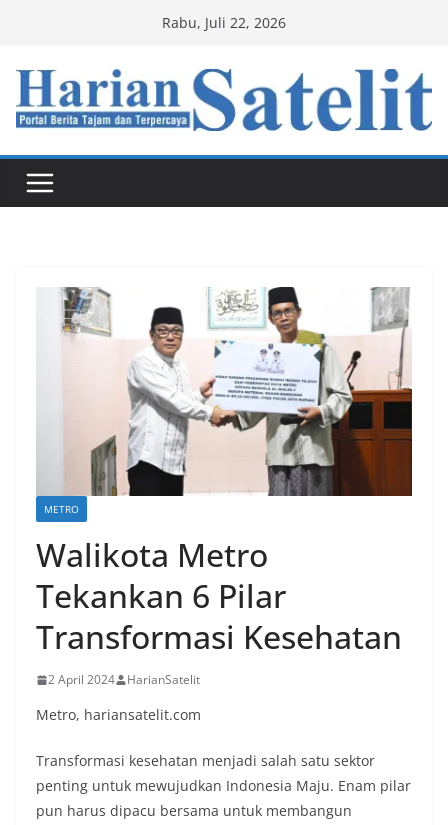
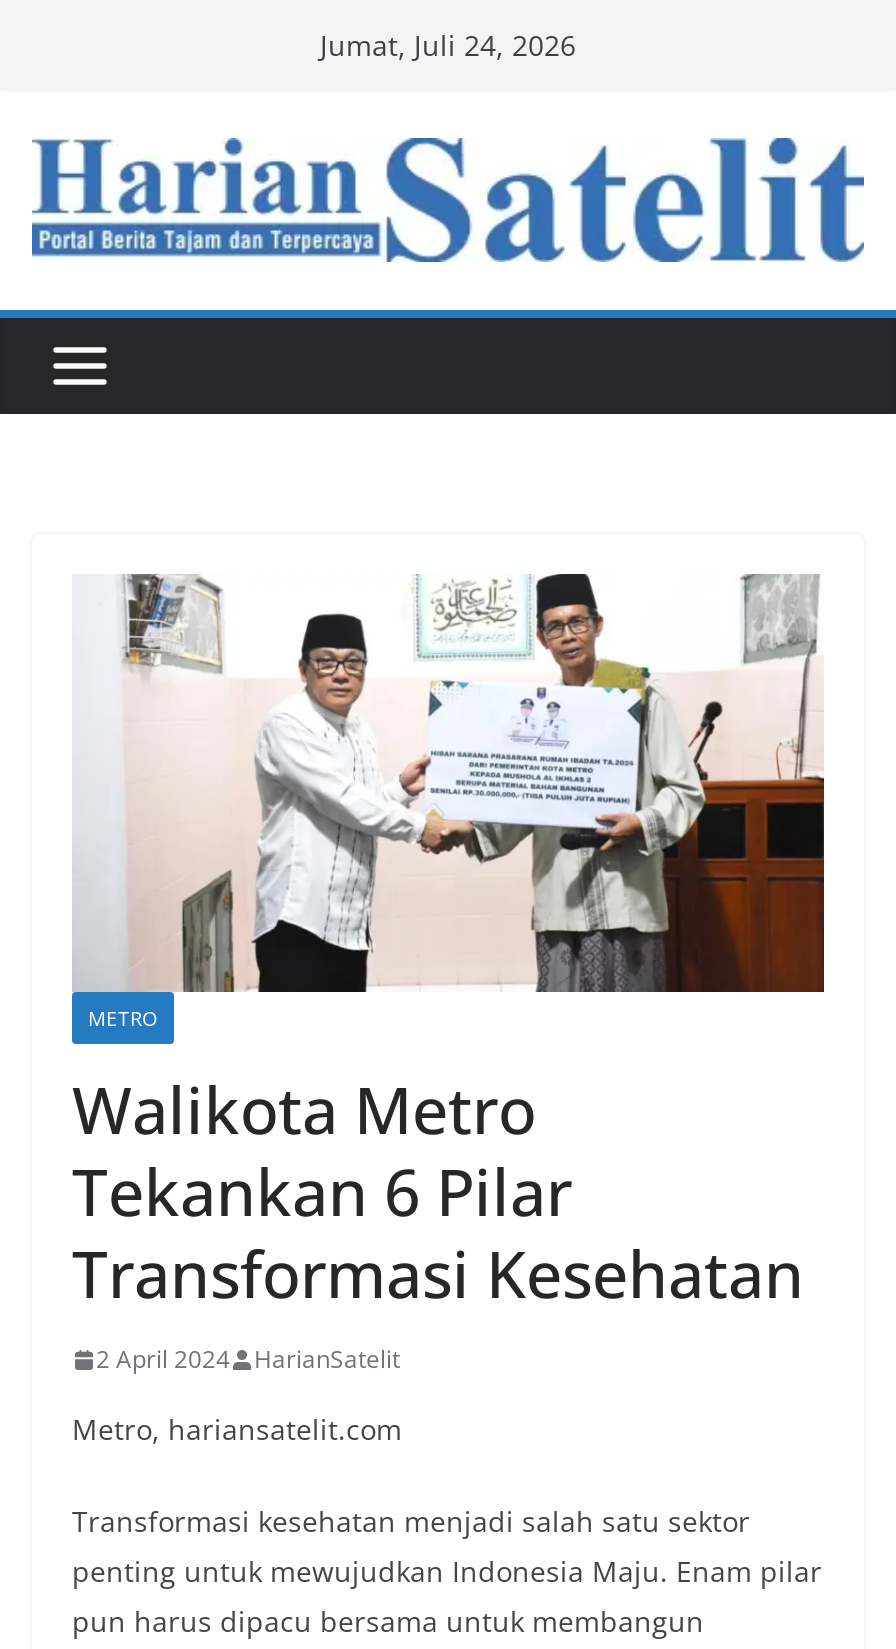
[162,13,286,32] Rabu, Juli 22, 2026 -> [320,26,576,64] Jumat, Juli 24, 2026

